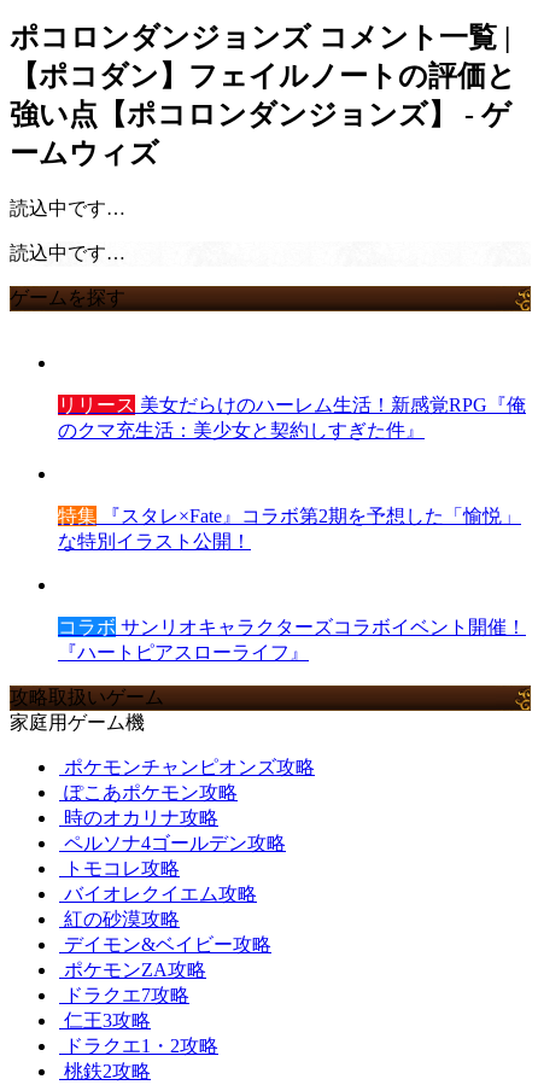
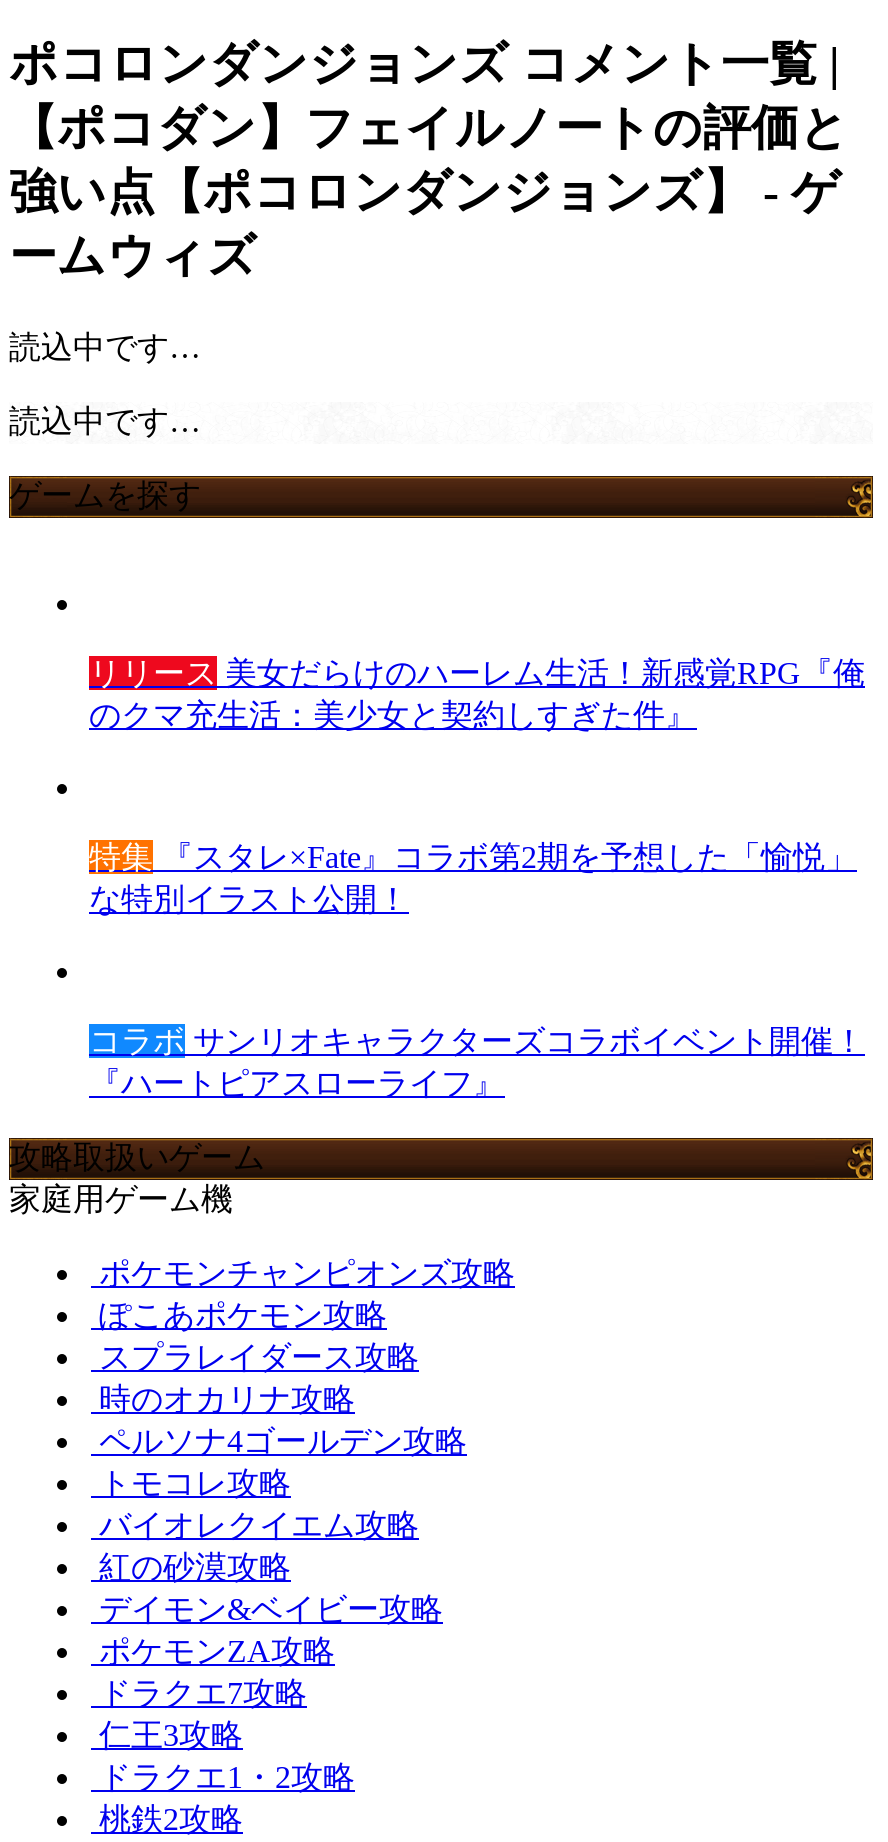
none -> [99,1340,419,1374] スプラレイダース攻略

